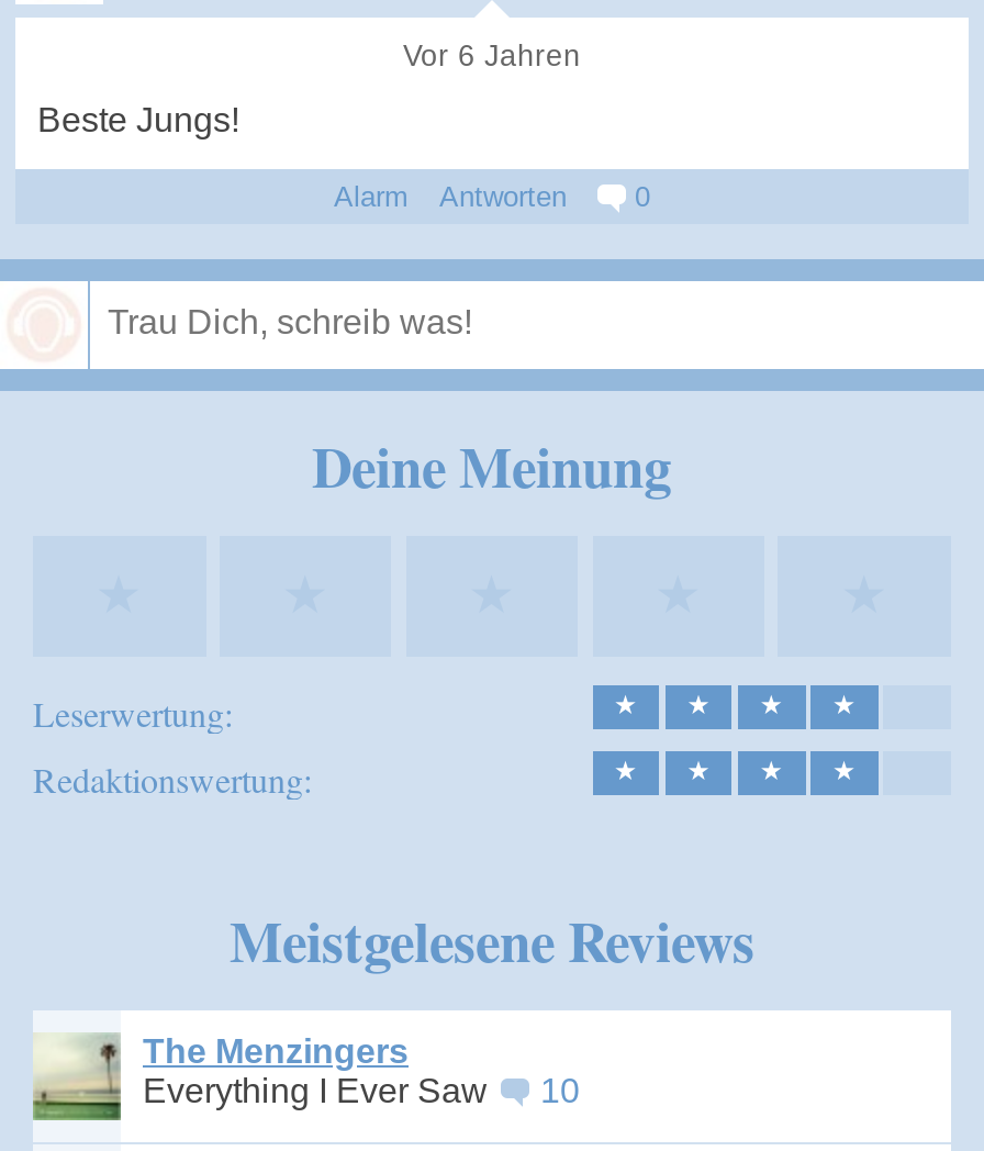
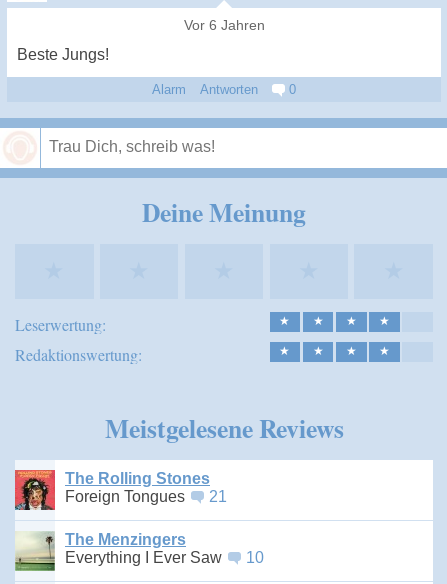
none -> [14,469,227,511] [image] | The Rolling Stones | Foreign Tongues | 21

